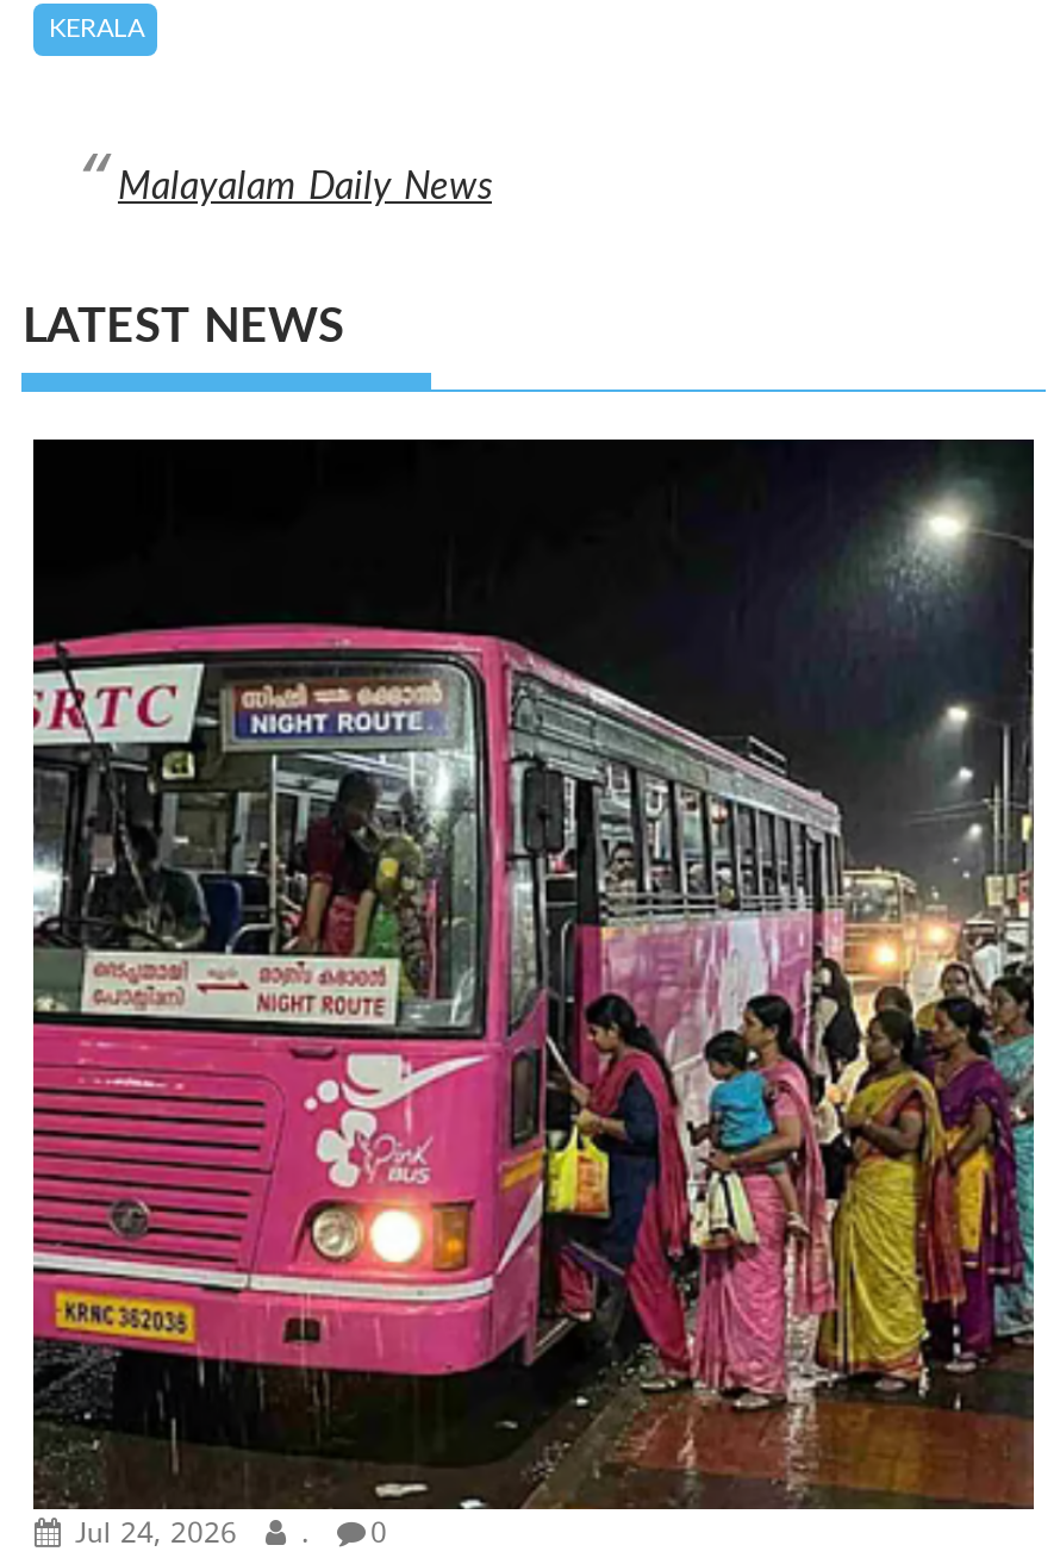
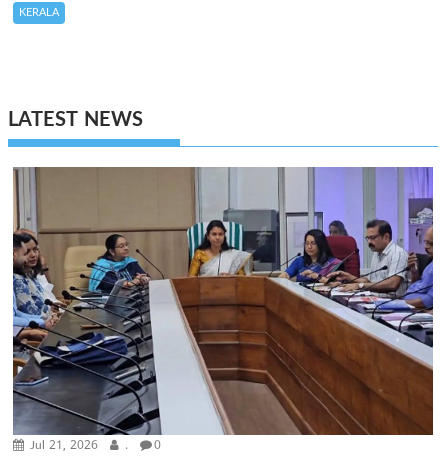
[118,166,492,213] Malayalam Daily News -> none
[31,436,1036,1553] [image] | Jul 24, 2026 -> [12,166,434,454] [image] | Jul 21, 2026

